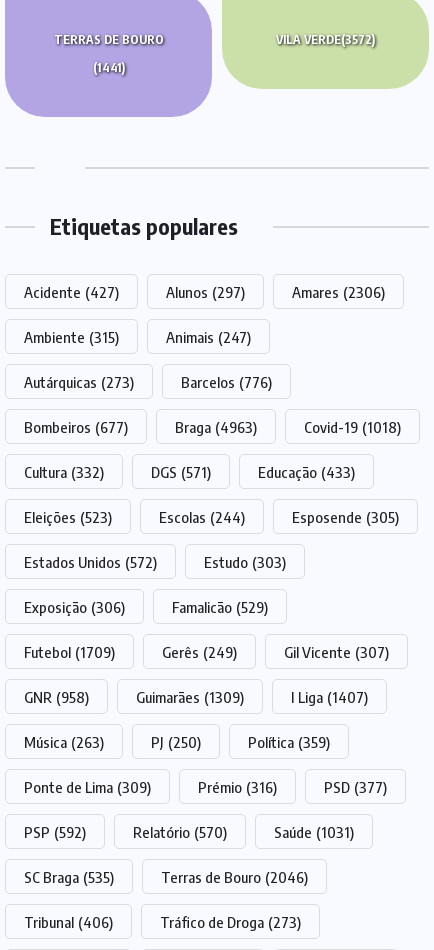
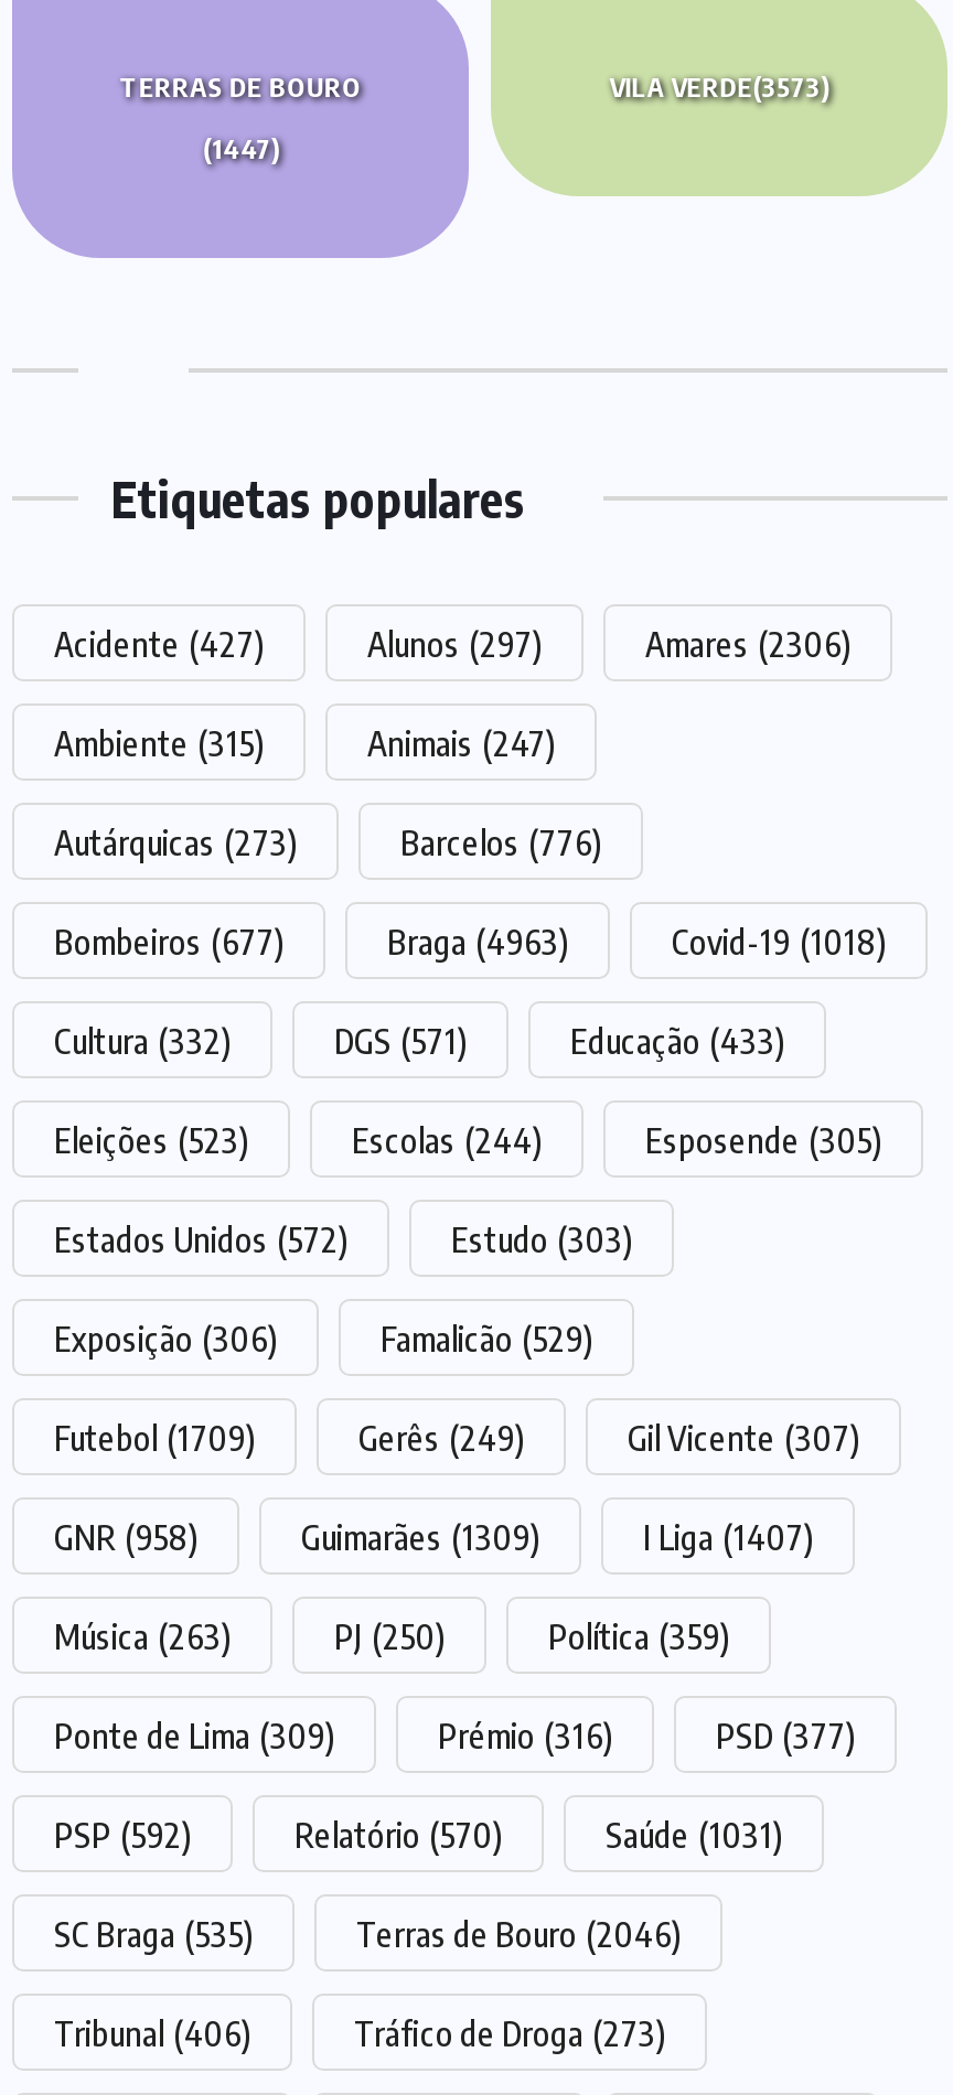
[276,32,375,47] VILA VERDE(3572) -> [610,71,828,104] VILA VERDE(3573)
[93,60,125,75] (1441) -> [203,132,278,165] (1447)

